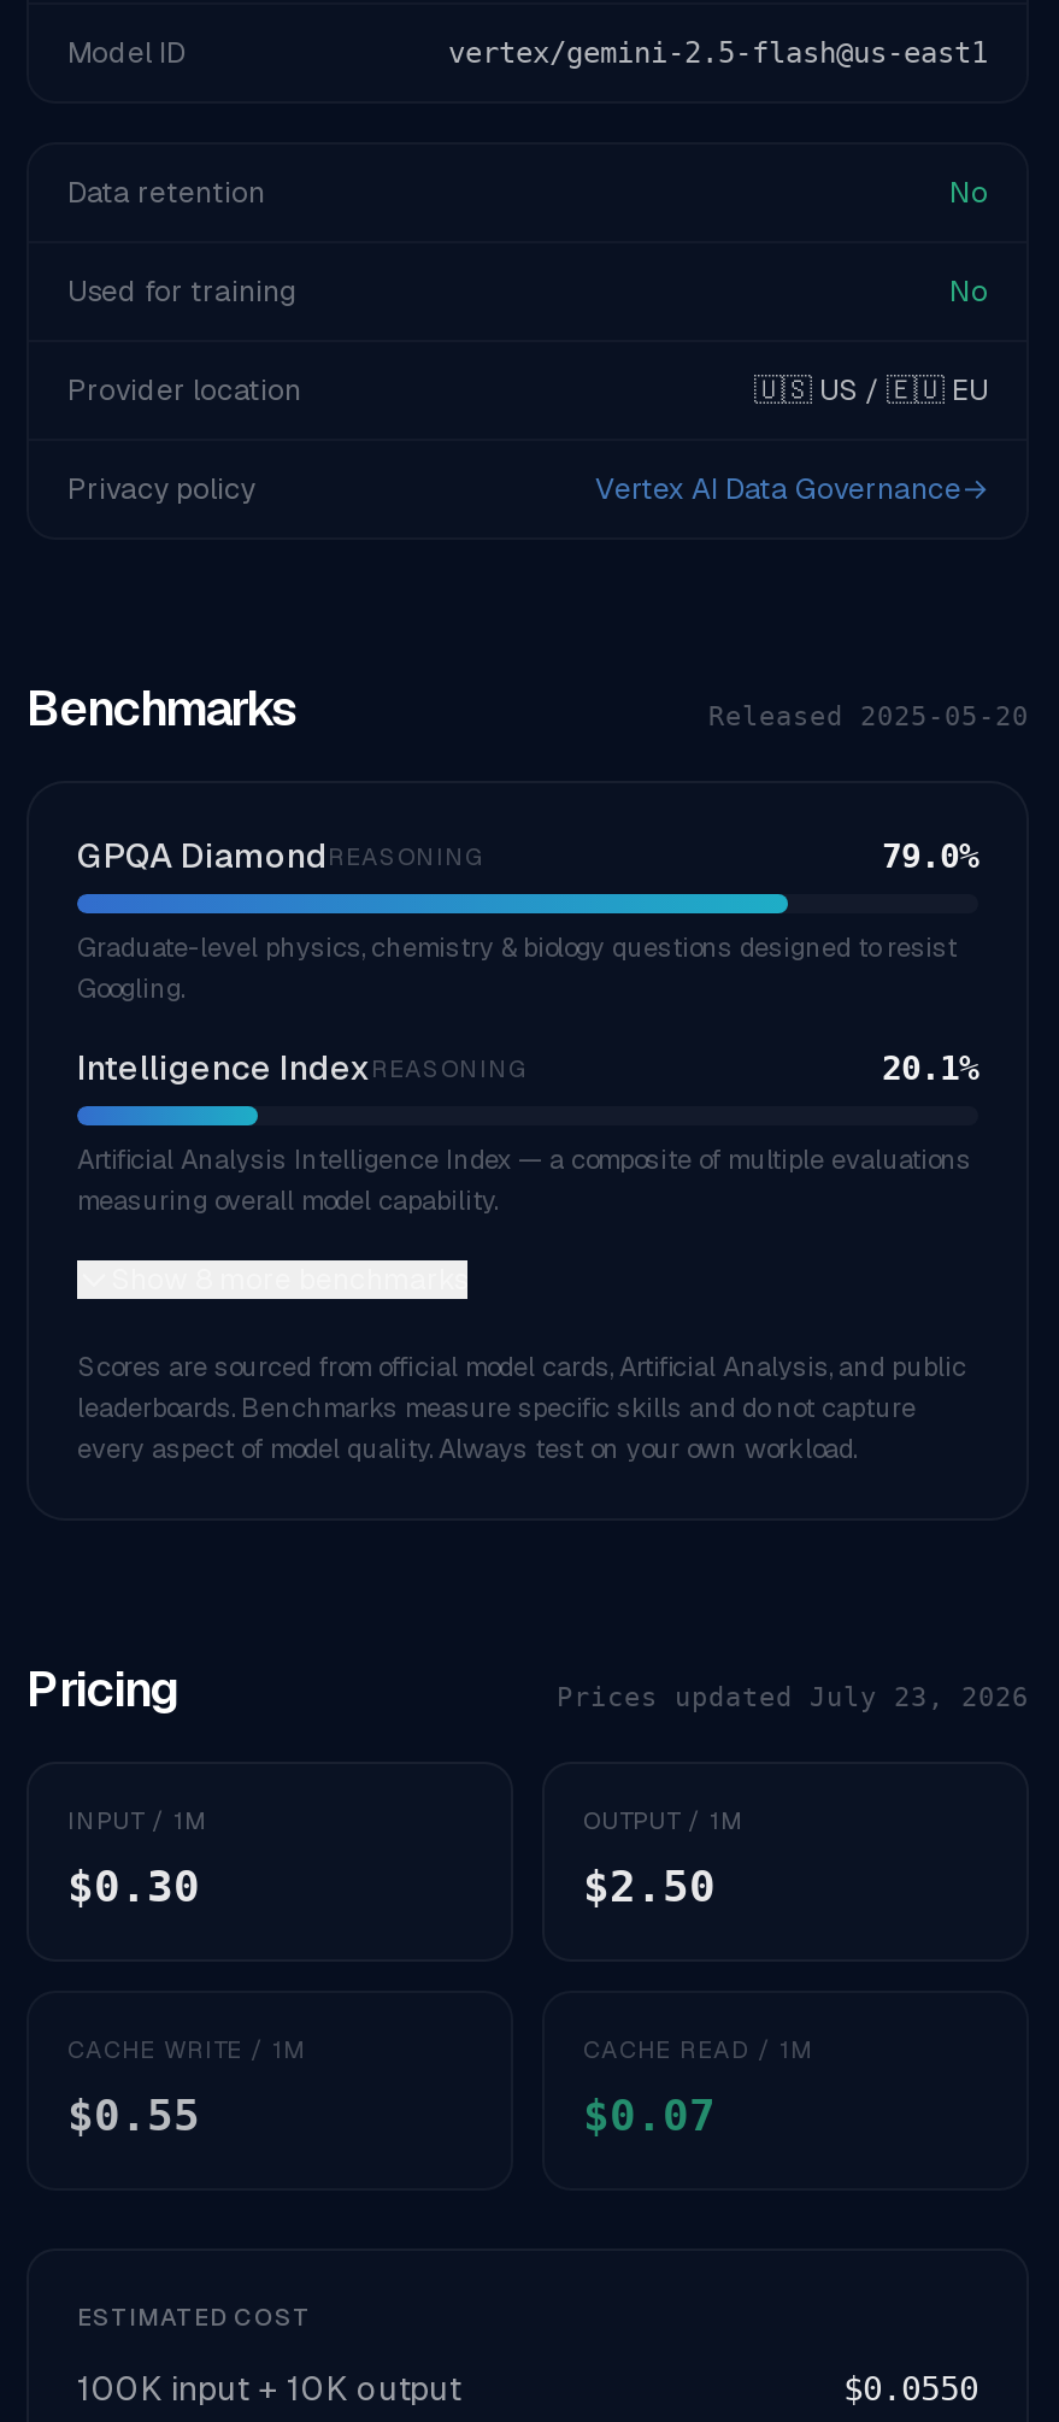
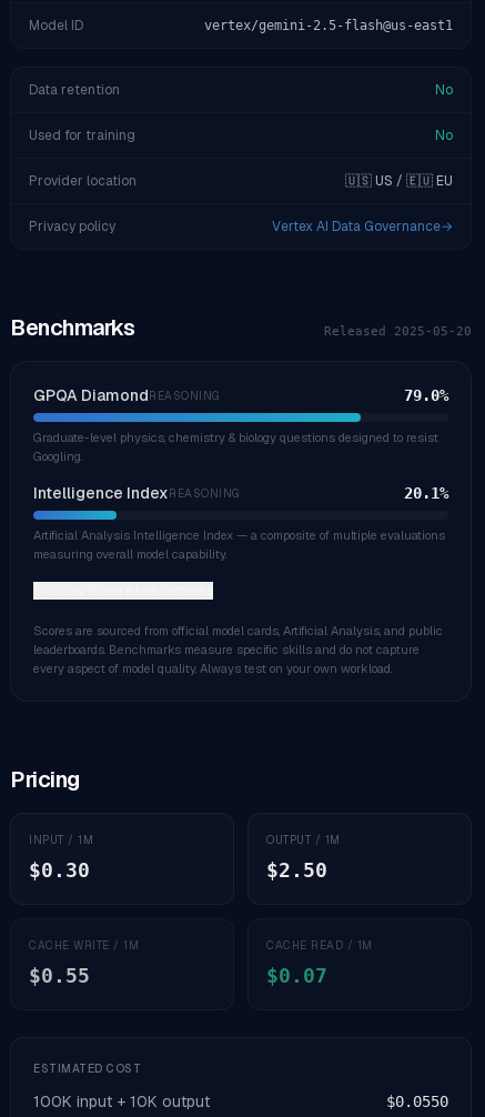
[557,1682,1029,1713] Prices updated July 23, 2026 -> none

